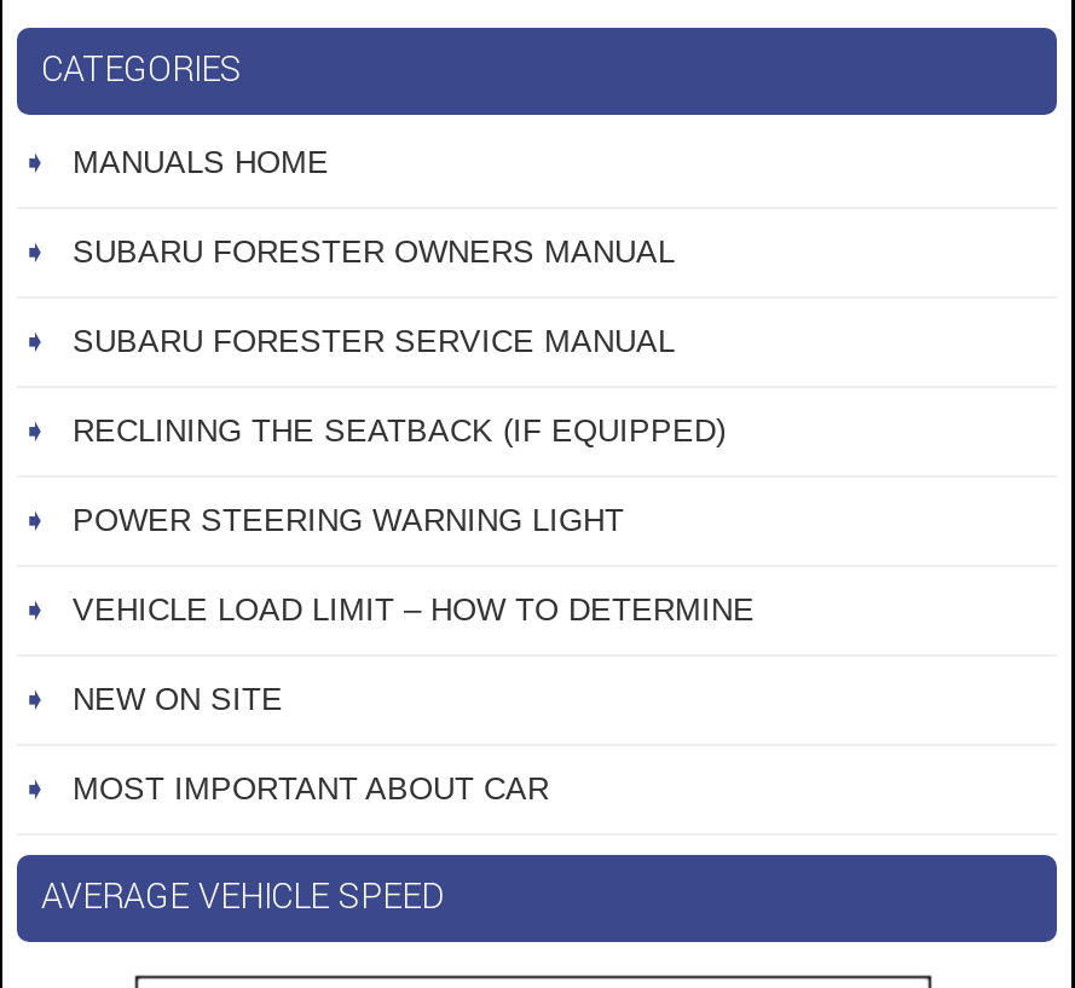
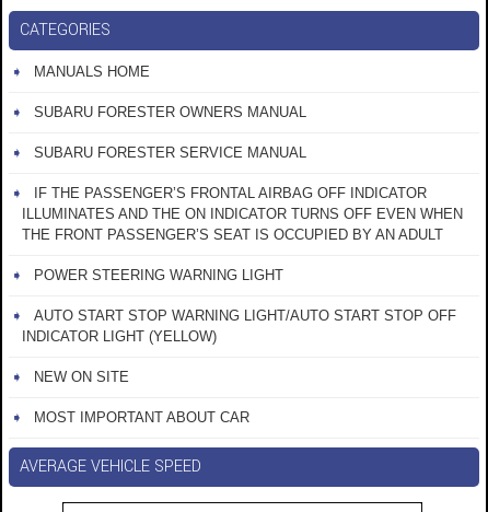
[73,413,726,449] RECLINING THE SEATBACK (IF EQUIPPED) -> [22,185,463,243] IF THE PASSENGER’S FRONTAL AIRBAG OFF INDICATOR | ILLUMINATES AND THE ON INDICATOR TURNS OFF EVEN WHEN | THE FRONT PASSENGER’S SEAT IS OCCUPIED BY AN ADULT
[73,592,755,628] VEHICLE LOAD LIMIT – HOW TO DETERMINE -> [22,308,456,345] AUTO START STOP WARNING LIGHT/AUTO START STOP OFF | INDICATOR LIGHT (YELLOW)

